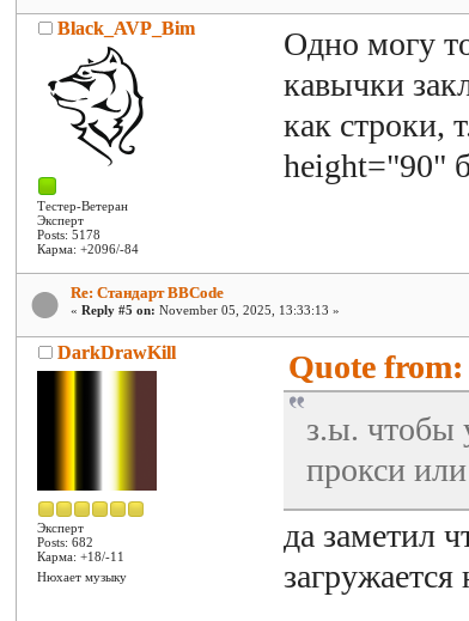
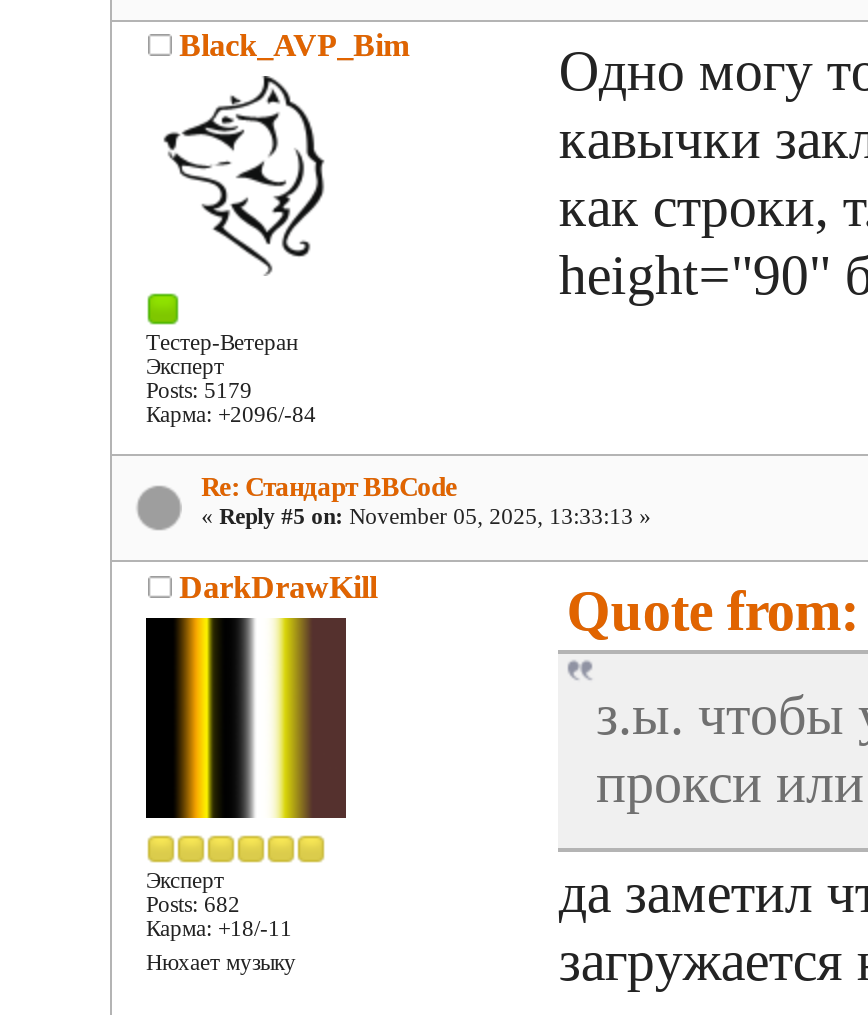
[37,227,100,242] Posts: 5178 -> [146,378,252,402] Posts: 5179

